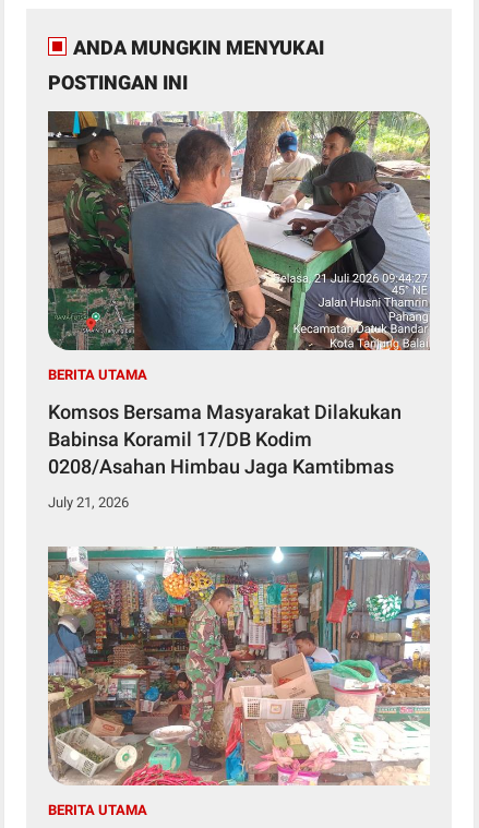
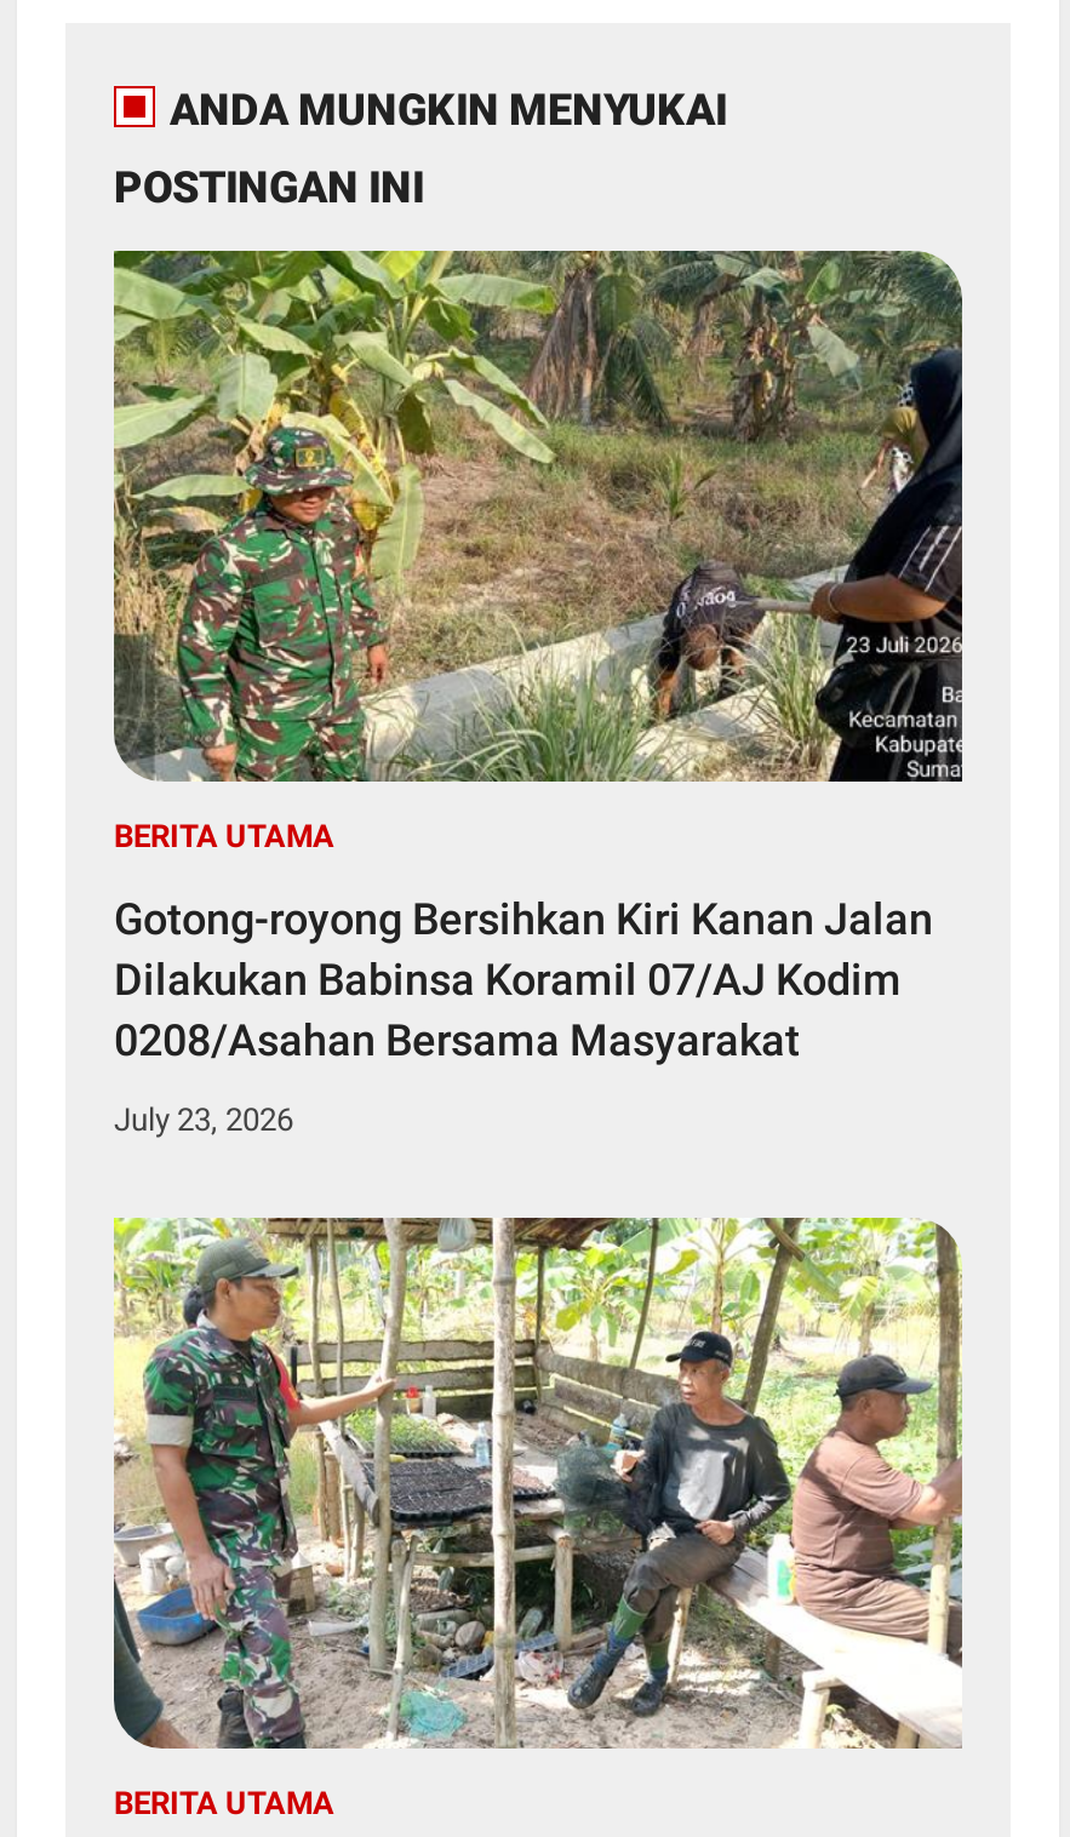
[47,110,431,351] [image] -> [114,248,965,784] [image]
[48,401,402,478] Komsos Bersama Masyarakat Dilakukan | Babinsa Koramil 17/DB Kodim | 0208/Asahan Himbau Jaga Kamtibmas -> [114,894,933,1066] Gotong-royong Bersihkan Kiri Kanan Jalan | Dilakukan Babinsa Koramil 07/AJ Kodim | 0208/Asahan Bersama Masyarakat
[48,495,129,511] July 21, 2026 -> [114,1102,293,1139] July 23, 2026
[47,545,431,787] [image] -> [111,1215,965,1751] [image]

